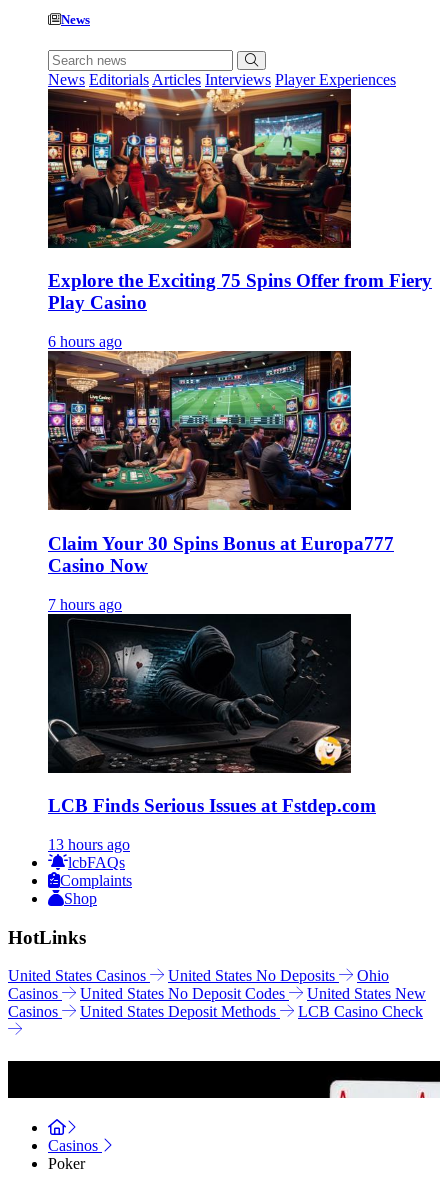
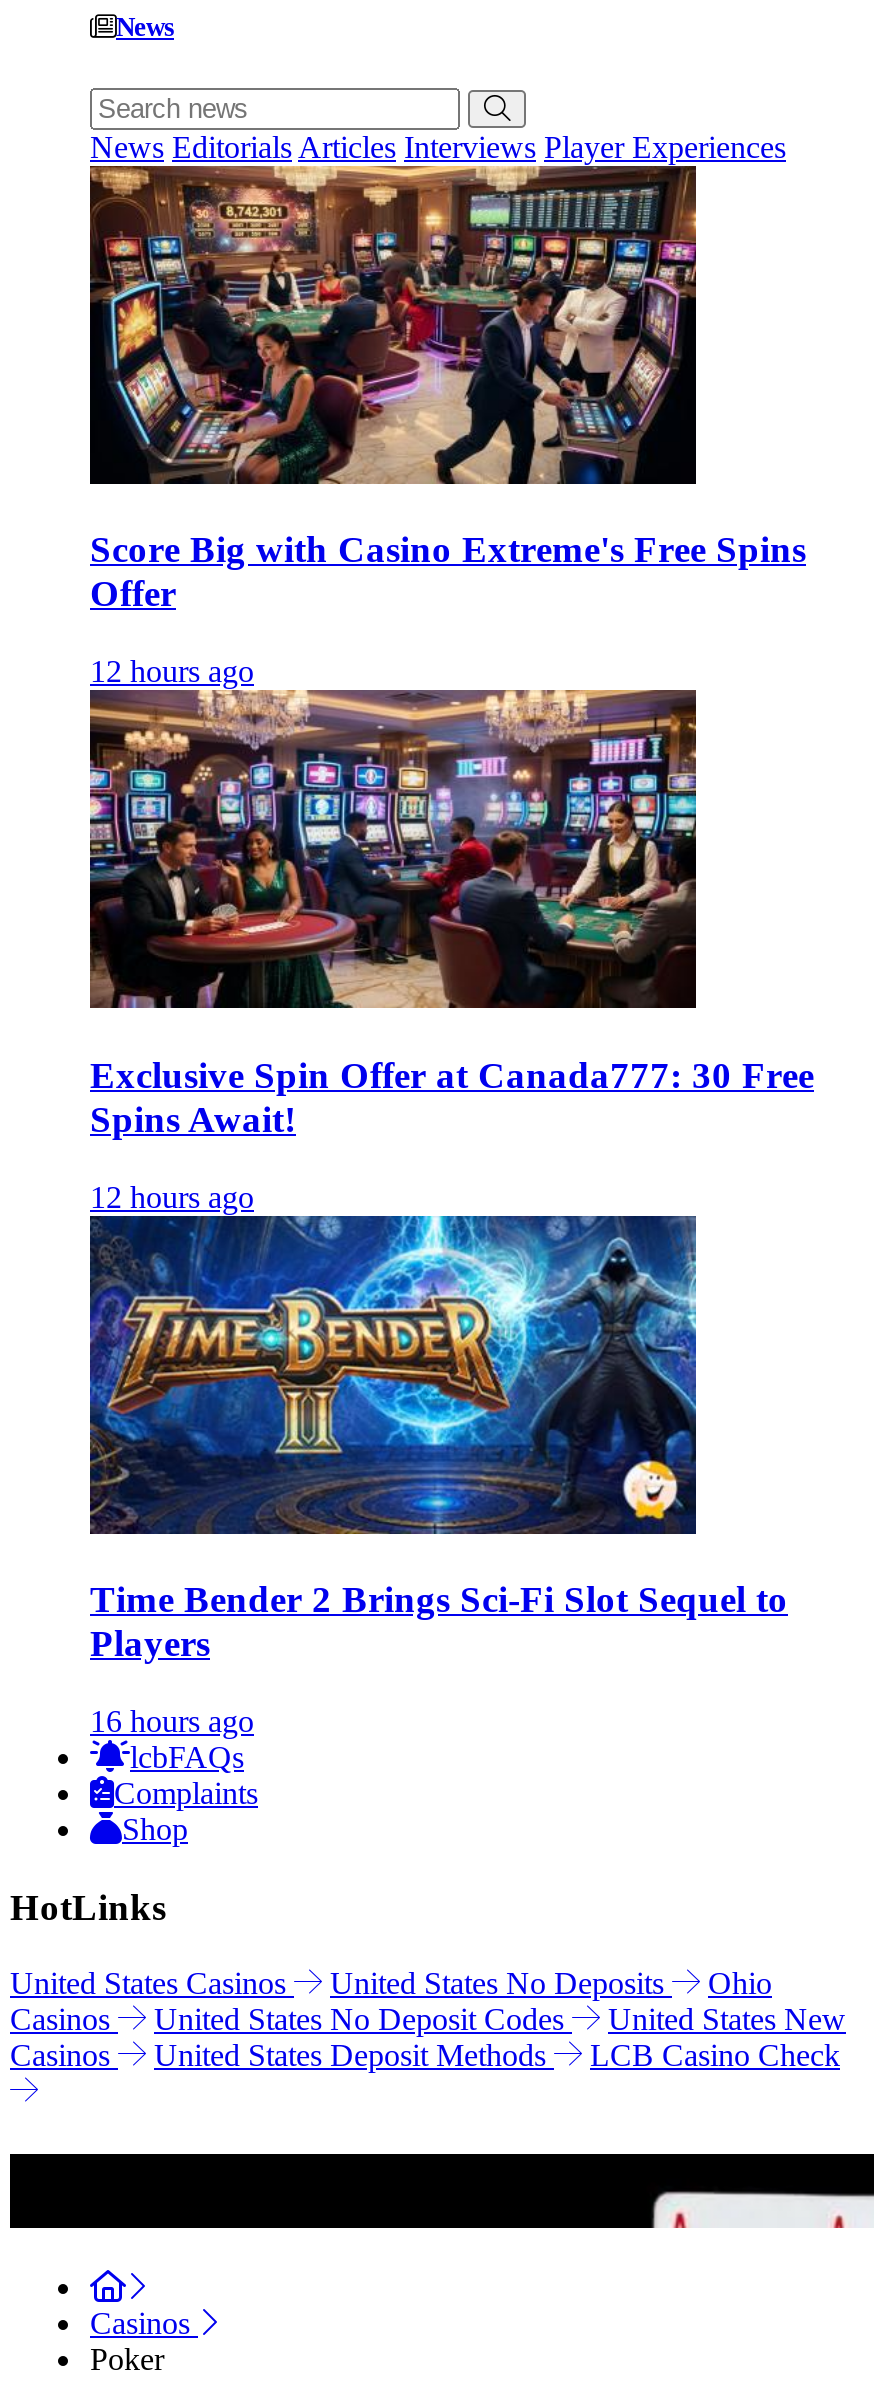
[47,90,432,313] [image] | Explore the Exciting 75 Spins Offer from Fiery | Play Casino -> [88,168,806,615] [image] | Score Big with Casino Extreme's Free Spins | Offer
[47,333,352,503] [image] | 6 hours ago -> [88,654,698,1010] [image] | 12 hours ago
[48,533,394,576] Claim Your 30 Spins Bonus at Europa777 | Casino Now -> [90,1054,814,1140] Exclusive Spin Offer at Canada777: 30 Free | Spins Await!
[48,596,122,613] 7 hours ago -> [90,1179,254,1213] 12 hours ago
[47,613,376,816] [image] | LCB Finds Serious Issues at Fstdep.com -> [88,1214,788,1665] [image] | Time Bender 2 Brings Sci-Fi Slot Sequel to | Players
[48,836,130,853] 13 hours ago -> [90,1704,254,1738] 16 hours ago

